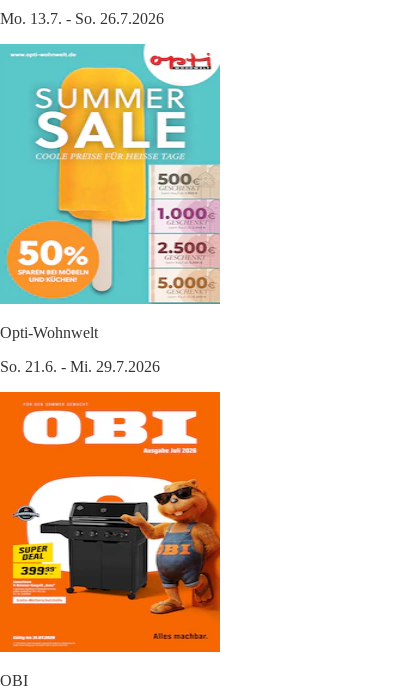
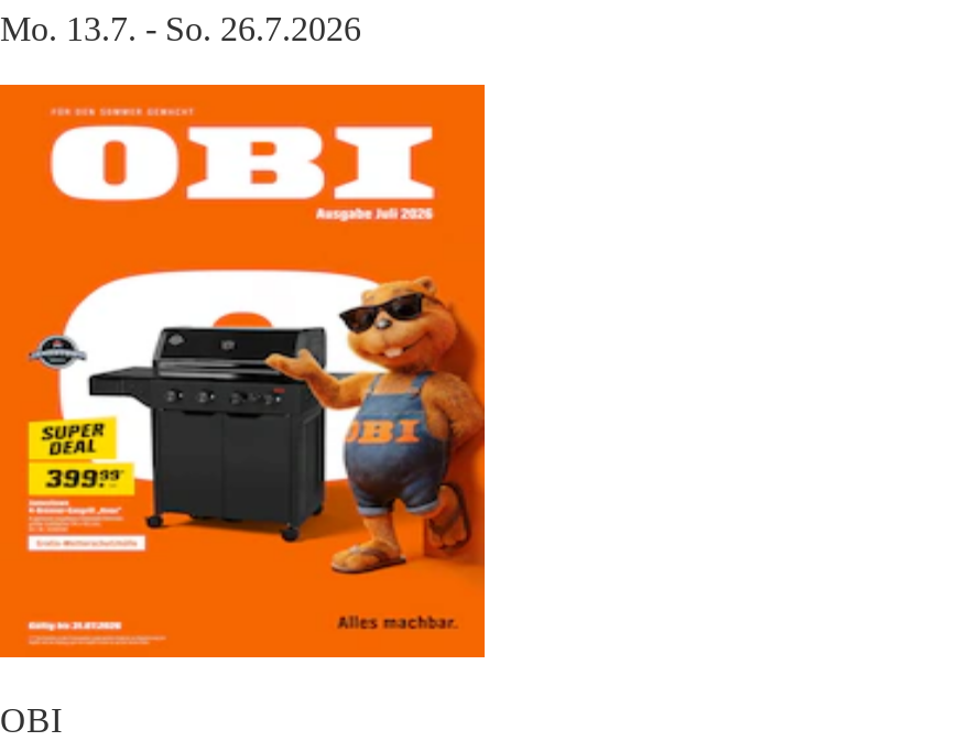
[0,43,221,375] [image] | Opti-Wohnwelt | So. 21.6. - Mi. 29.7.2026 -> none

